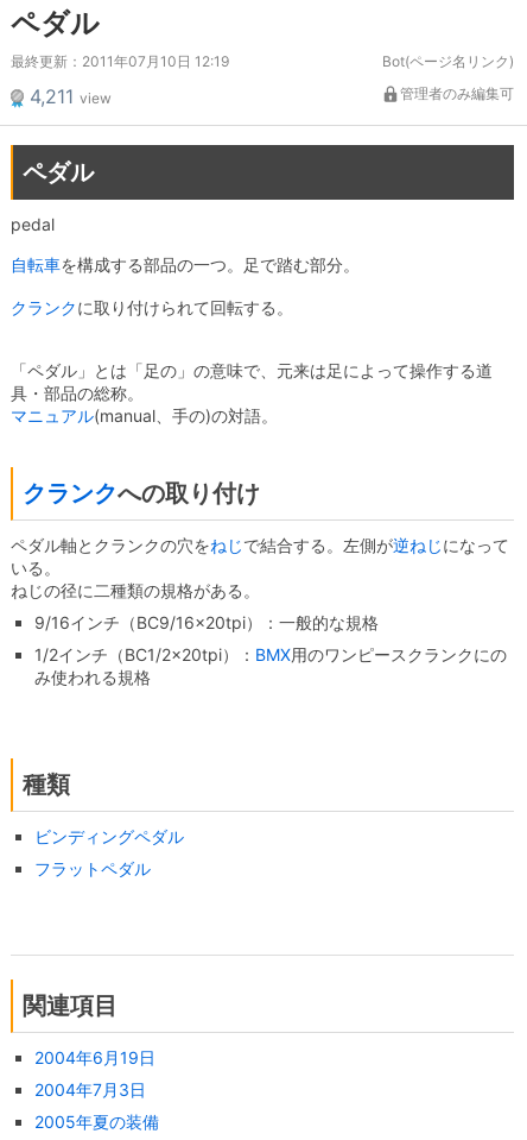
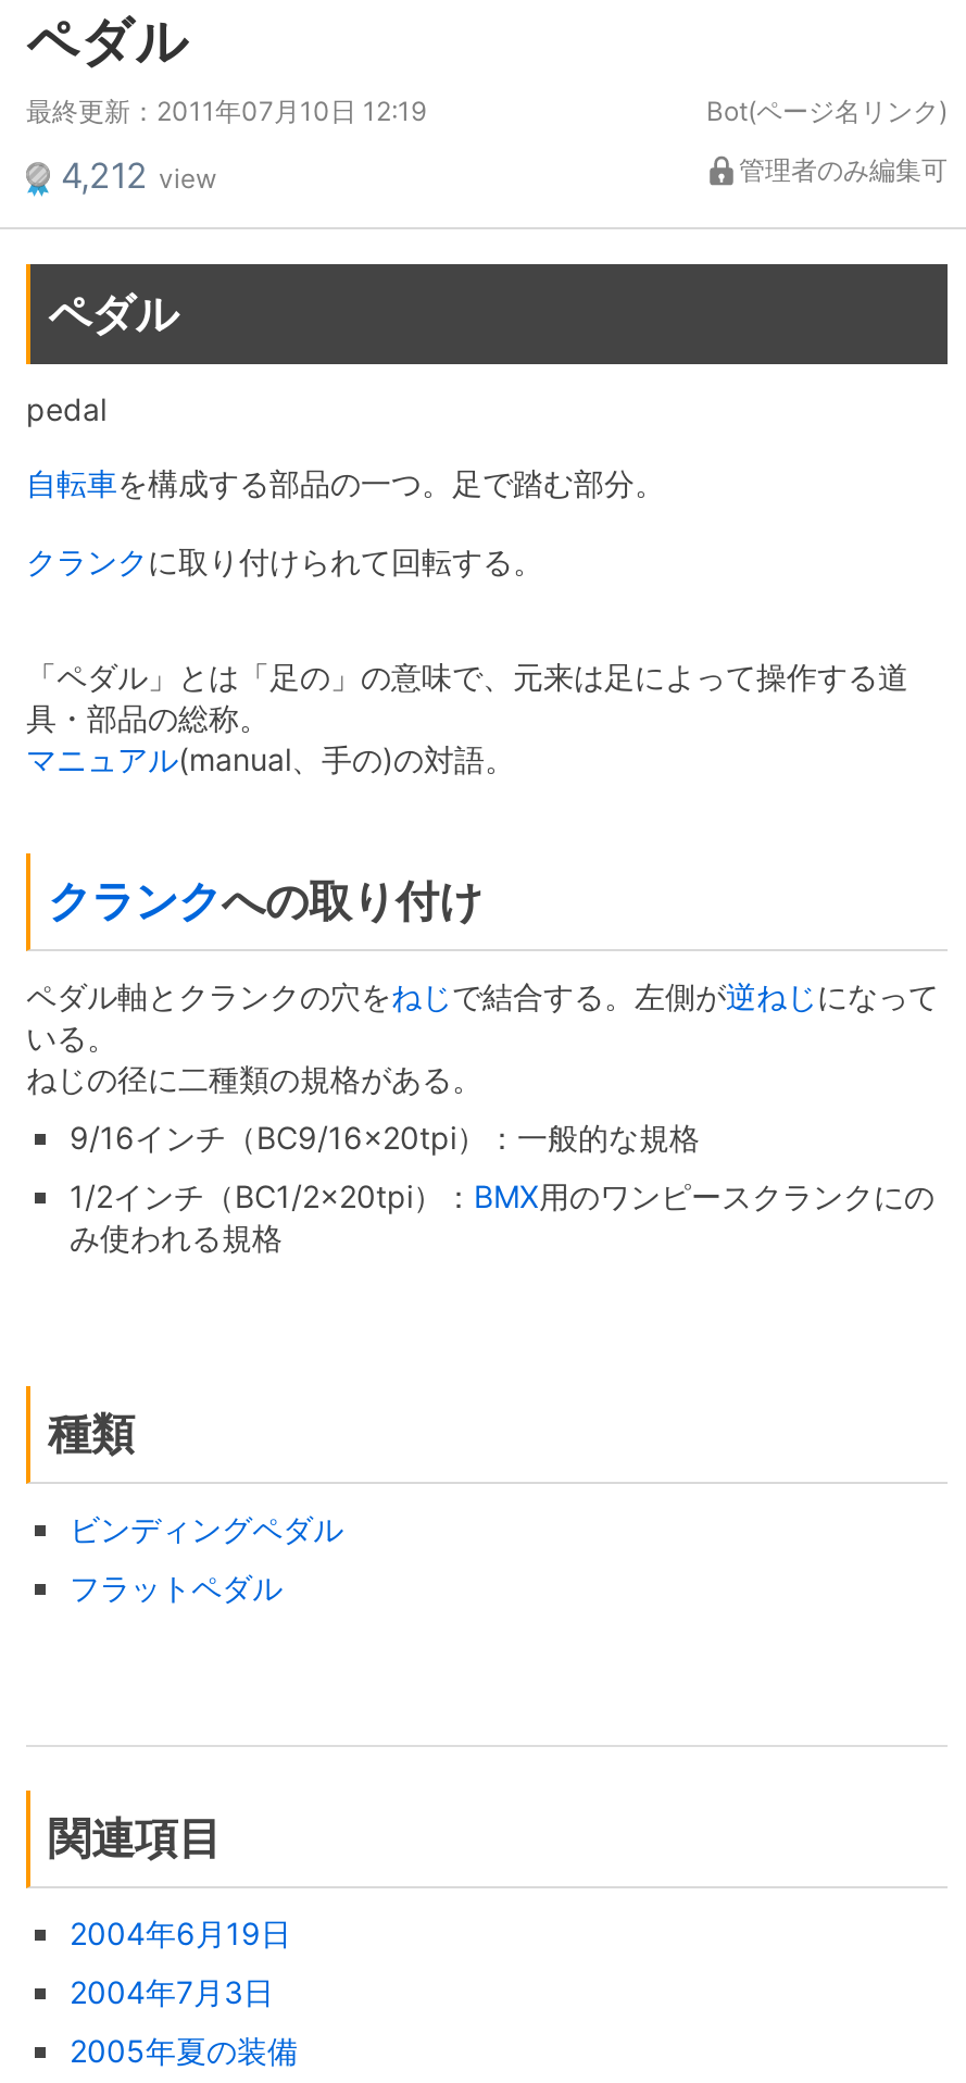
[30,84,112,108] 4,211 view -> [61,153,217,197] 4,212 view

